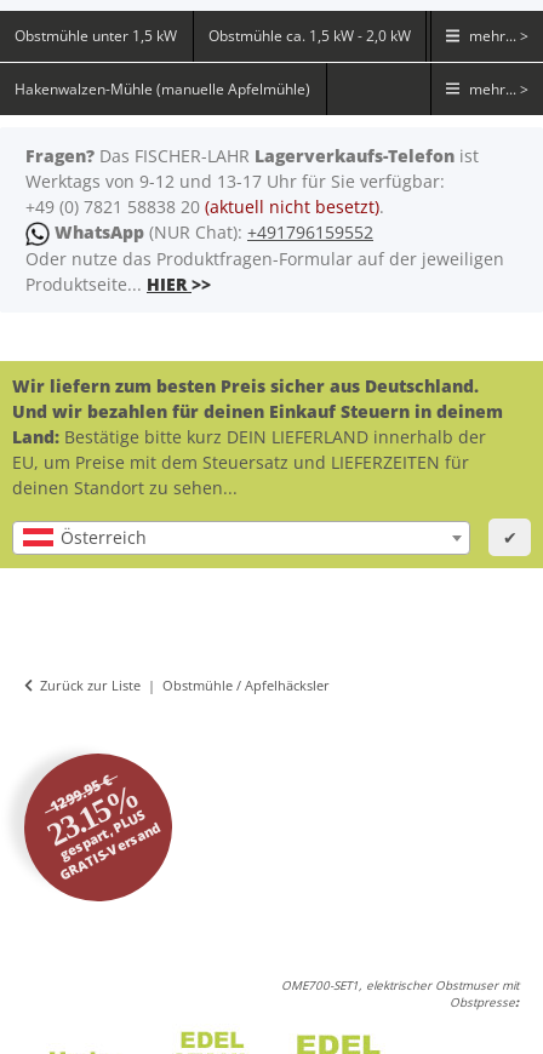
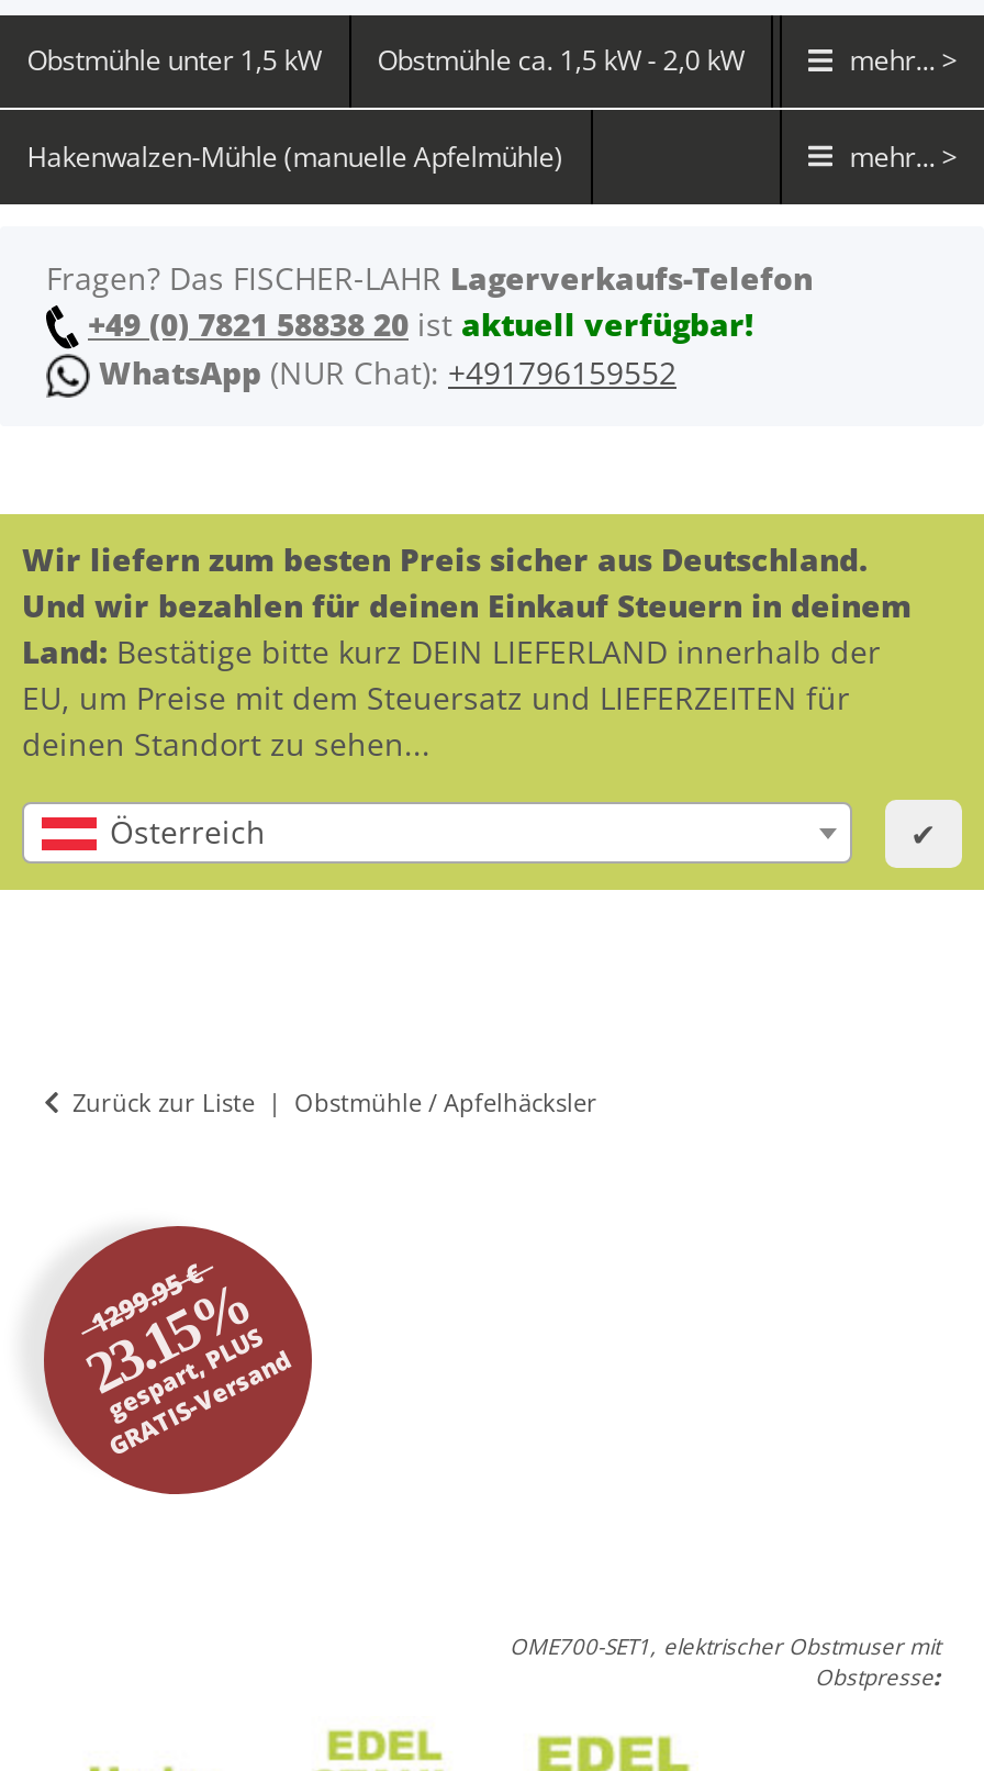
[25,144,479,218] Fragen? Das FISCHER-LAHR Lagerverkaufs-Telefon ist | Werktags von 9-12 und 13-17 Uhr für Sie verfügbar: | +49 (0) 7821 58838 20 (aktuell nicht besetzt). -> [46,257,813,345] Fragen? Das FISCHER-LAHR Lagerverkaufs-Telefon | +49 (0) 7821 58838 20 ist aktuell verfügbar!
[25,247,504,296] Oder nutze das Produktfragen-Formular auf der jeweiligen | Produktseite... HIER >> -> none

